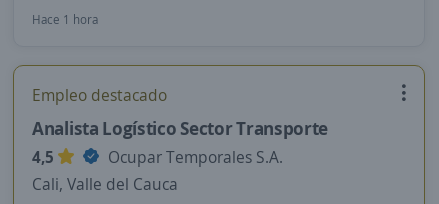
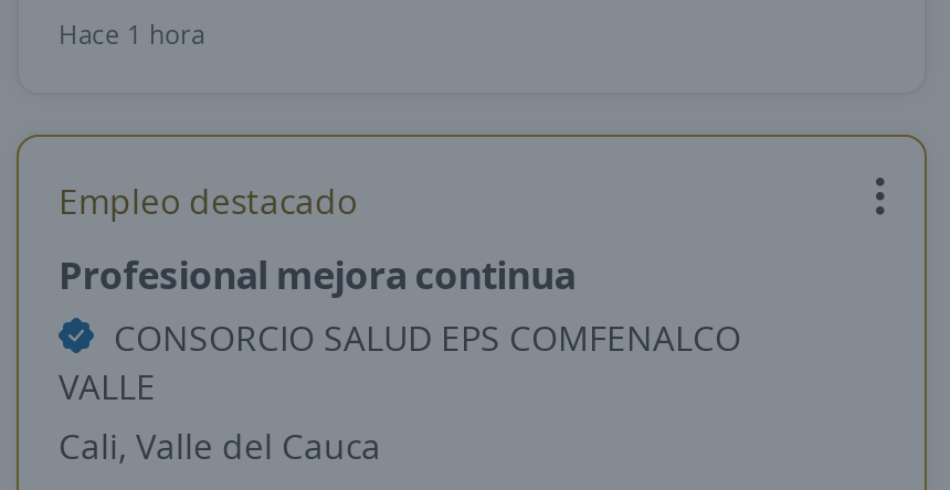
[32,116,328,168] Analista Logístico Sector Transporte | 4,5 | Ocupar Temporales S.A. -> [59,247,741,411] Profesional mejora continua | CONSORCIO SALUD EPS COMFENALCO | VALLE

